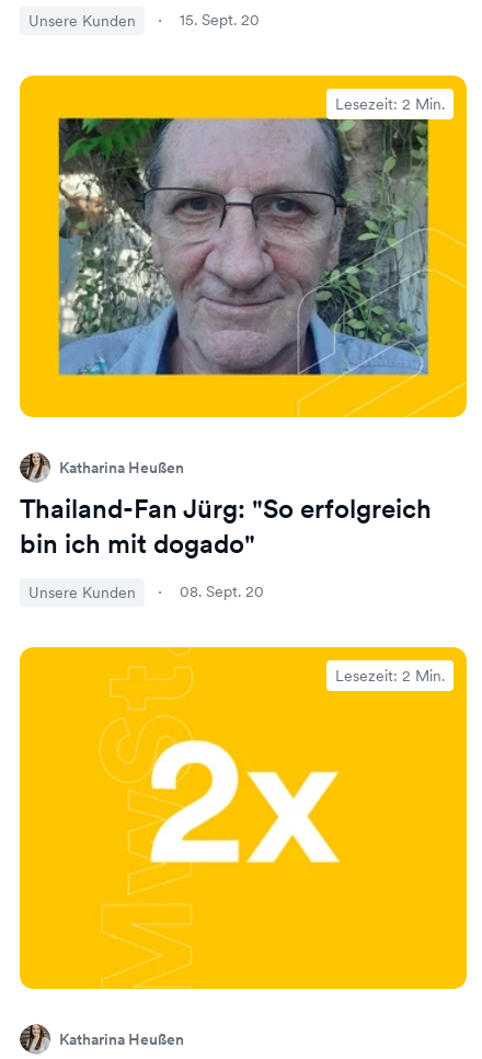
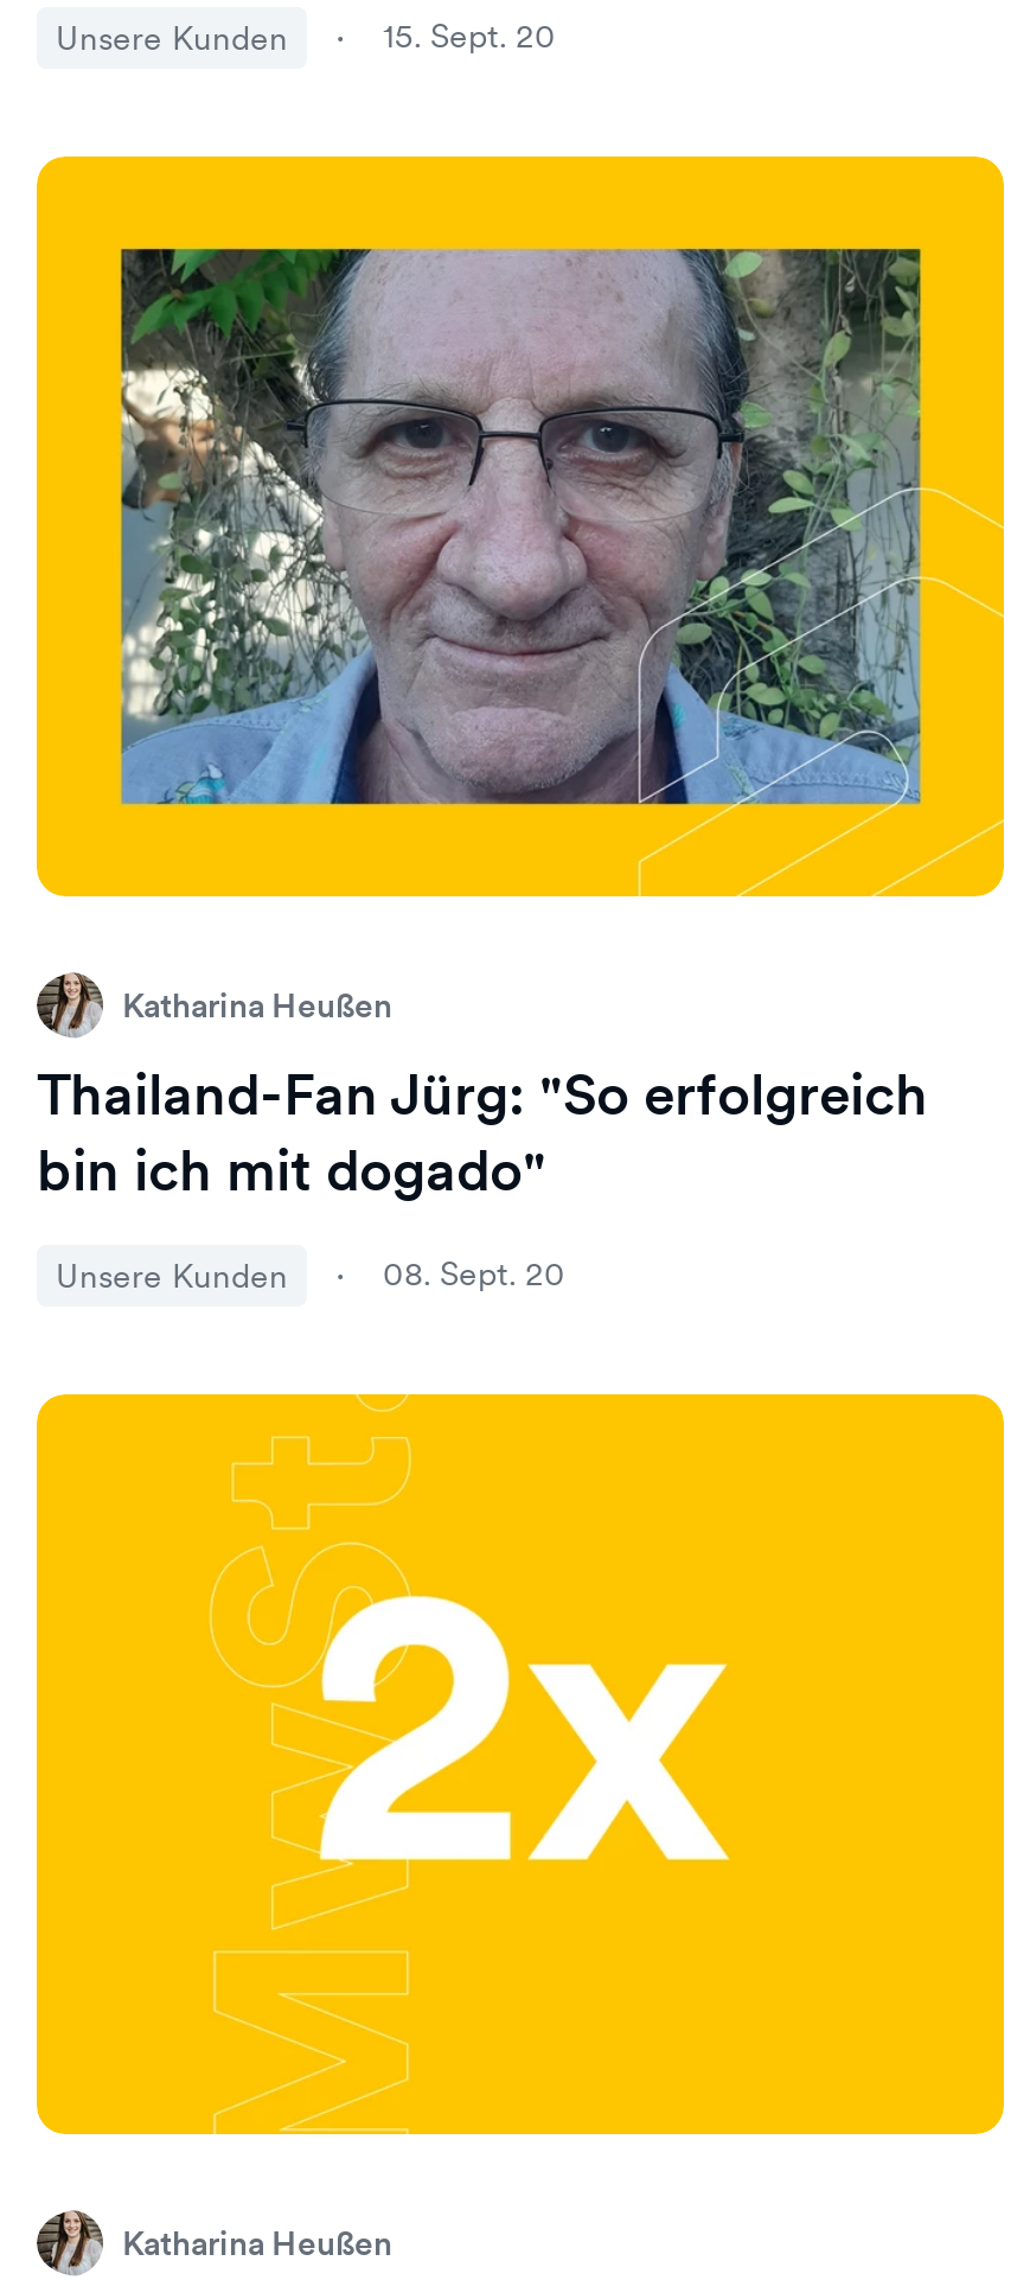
[335,94,445,114] Lesezeit: 2 Min. -> none
[335,666,445,686] Lesezeit: 2 Min. -> none

